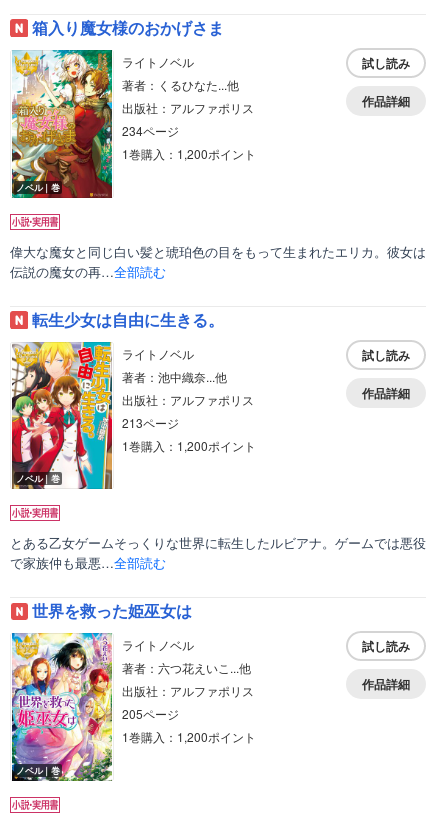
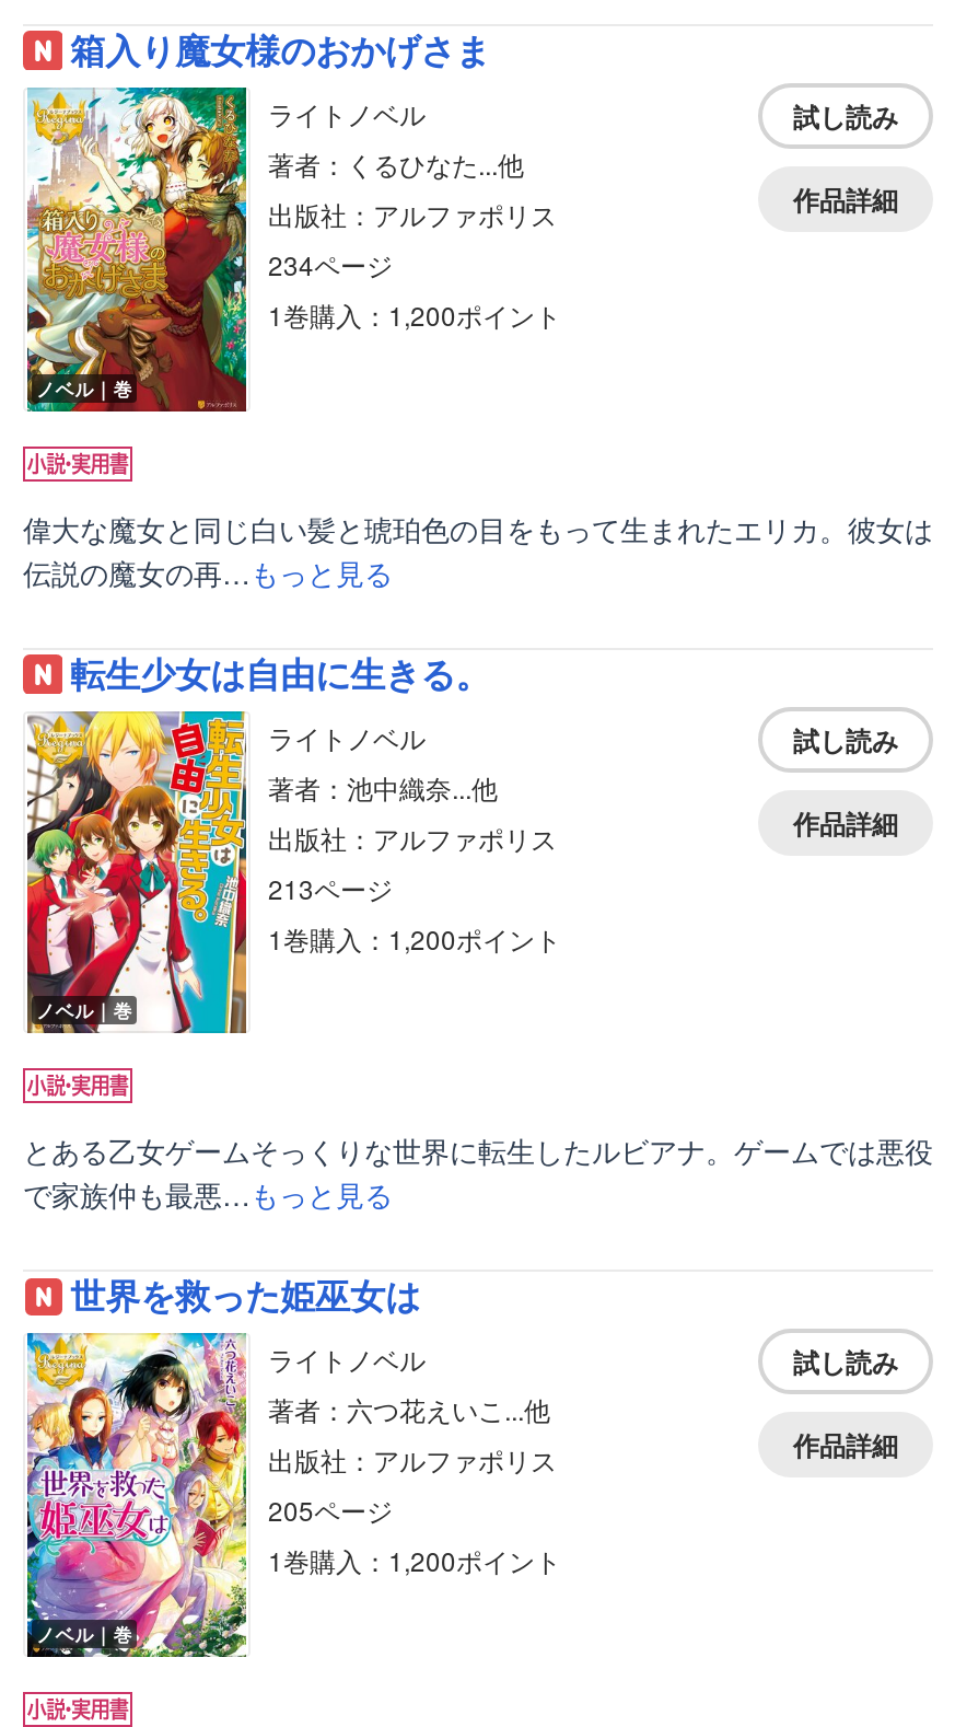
[10,262,166,281] 伝説の魔女の再…全部読む -> [23,551,393,593] 伝説の魔女の再…もっと見る
[10,553,166,572] で家族仲も最悪…全部読む -> [23,1174,393,1216] で家族仲も最悪…もっと見る

